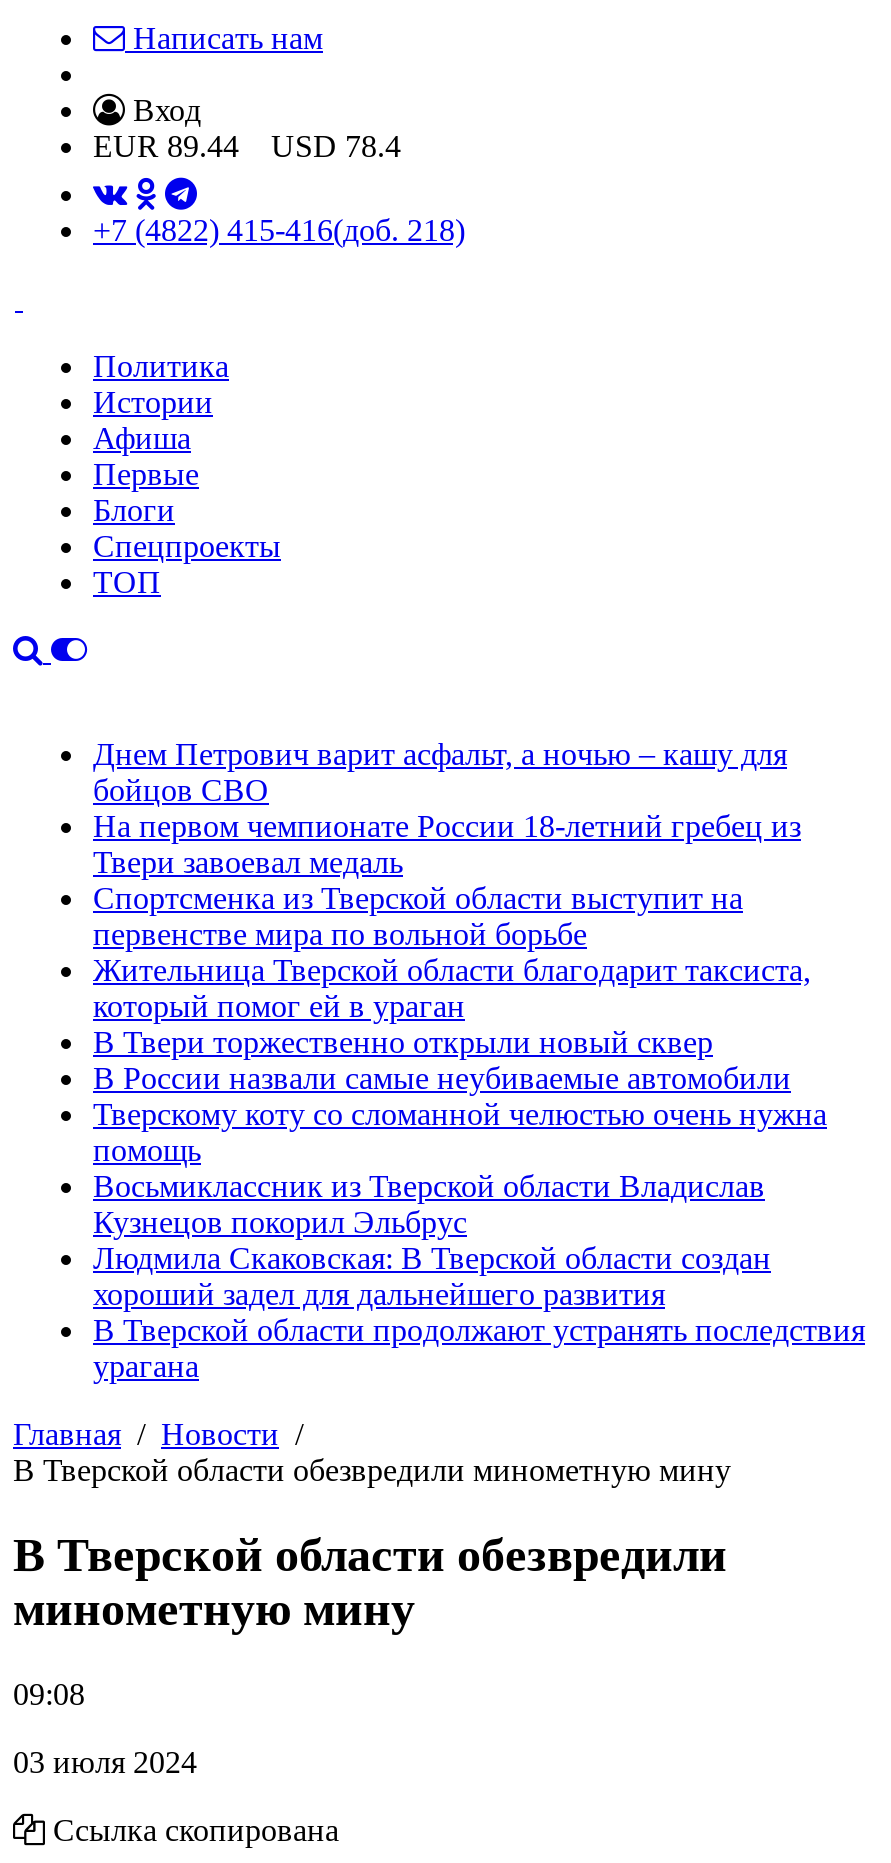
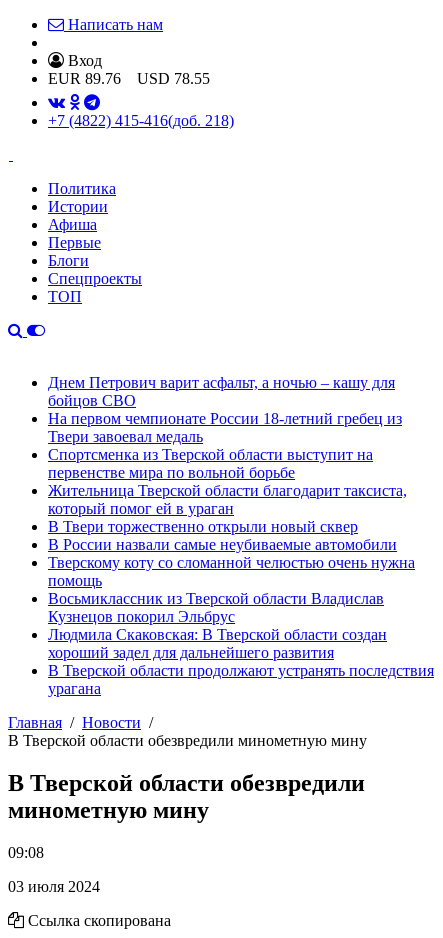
[93,129,401,163] EUR 89.44 USD 78.4 -> [48,70,210,87] EUR 89.76 USD 78.55

